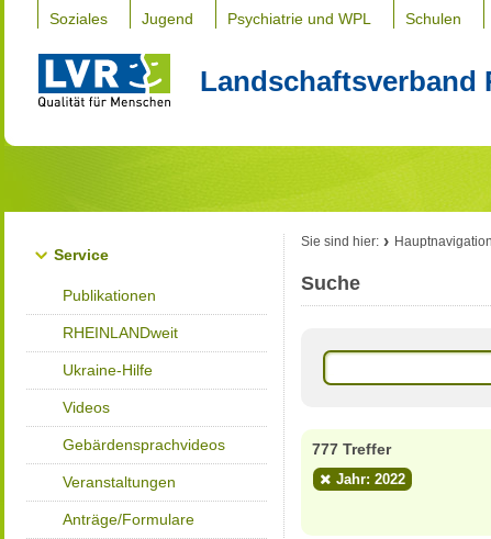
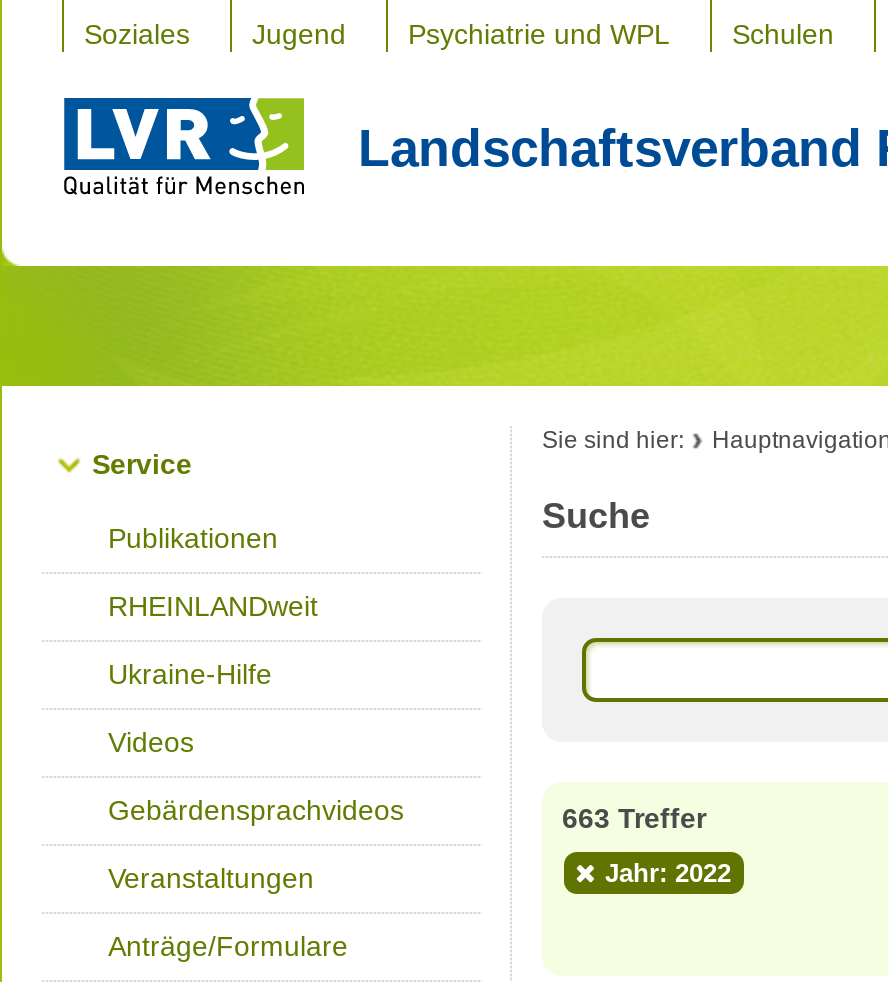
[312,440,391,458] 777 Treffer -> [562,802,706,834] 663 Treffer

